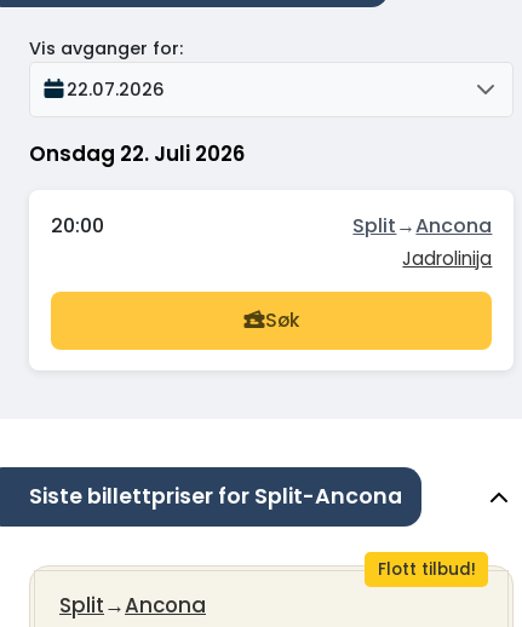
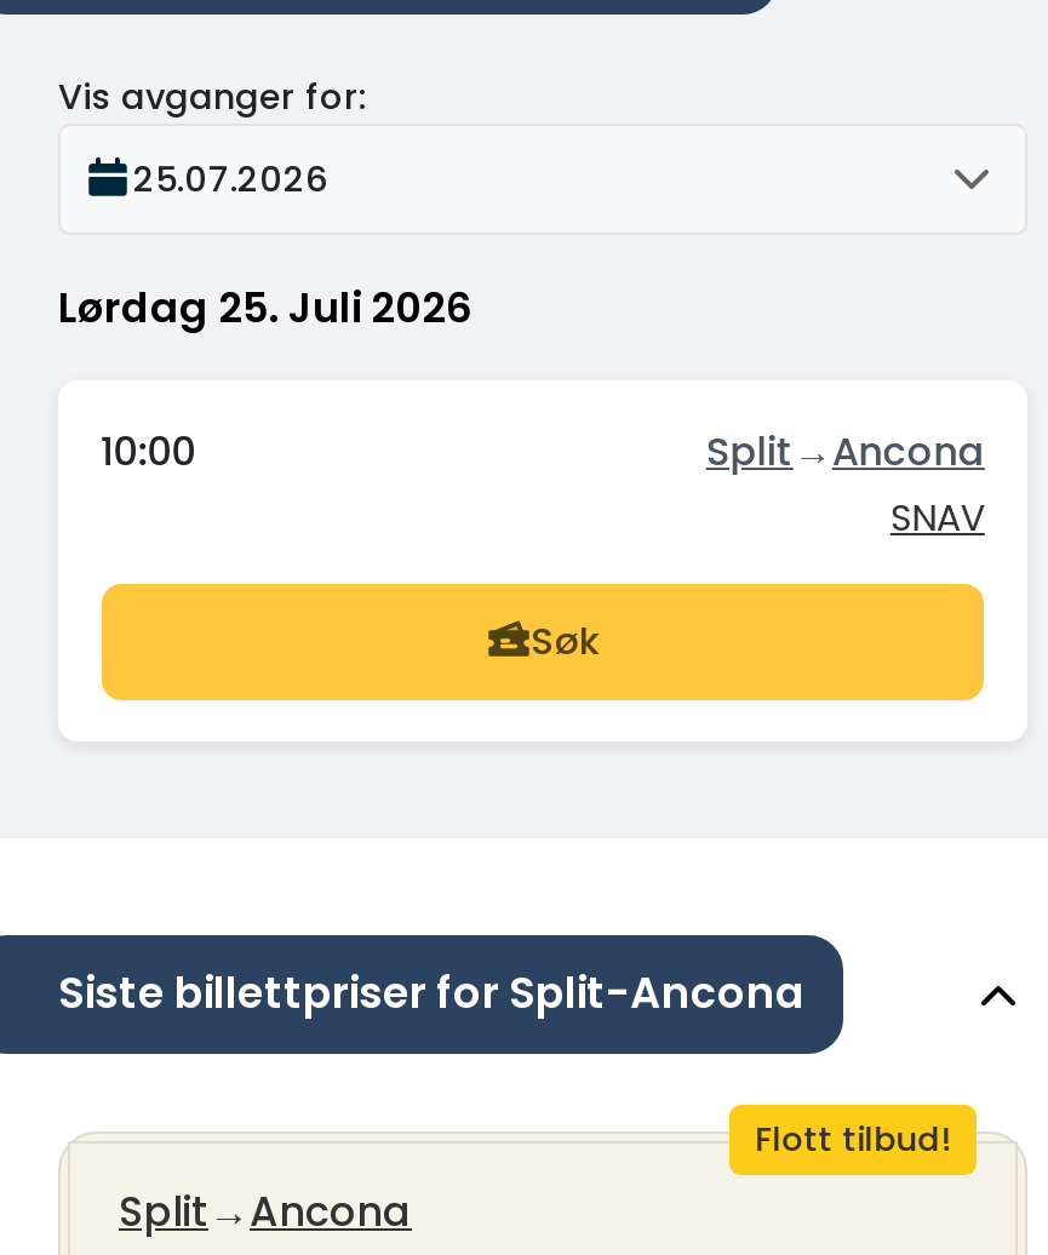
[67,77,165,102] 22.07.2026 -> [133,155,330,203] 25.07.2026
[29,139,245,168] Onsdag 22. Juli 2026 -> [58,278,470,337] Lørdag 25. Juli 2026
[50,211,104,239] 20:00 -> [101,423,195,478] 10:00
[403,245,492,271] Jadrolinija -> [890,491,985,541] SNAV

